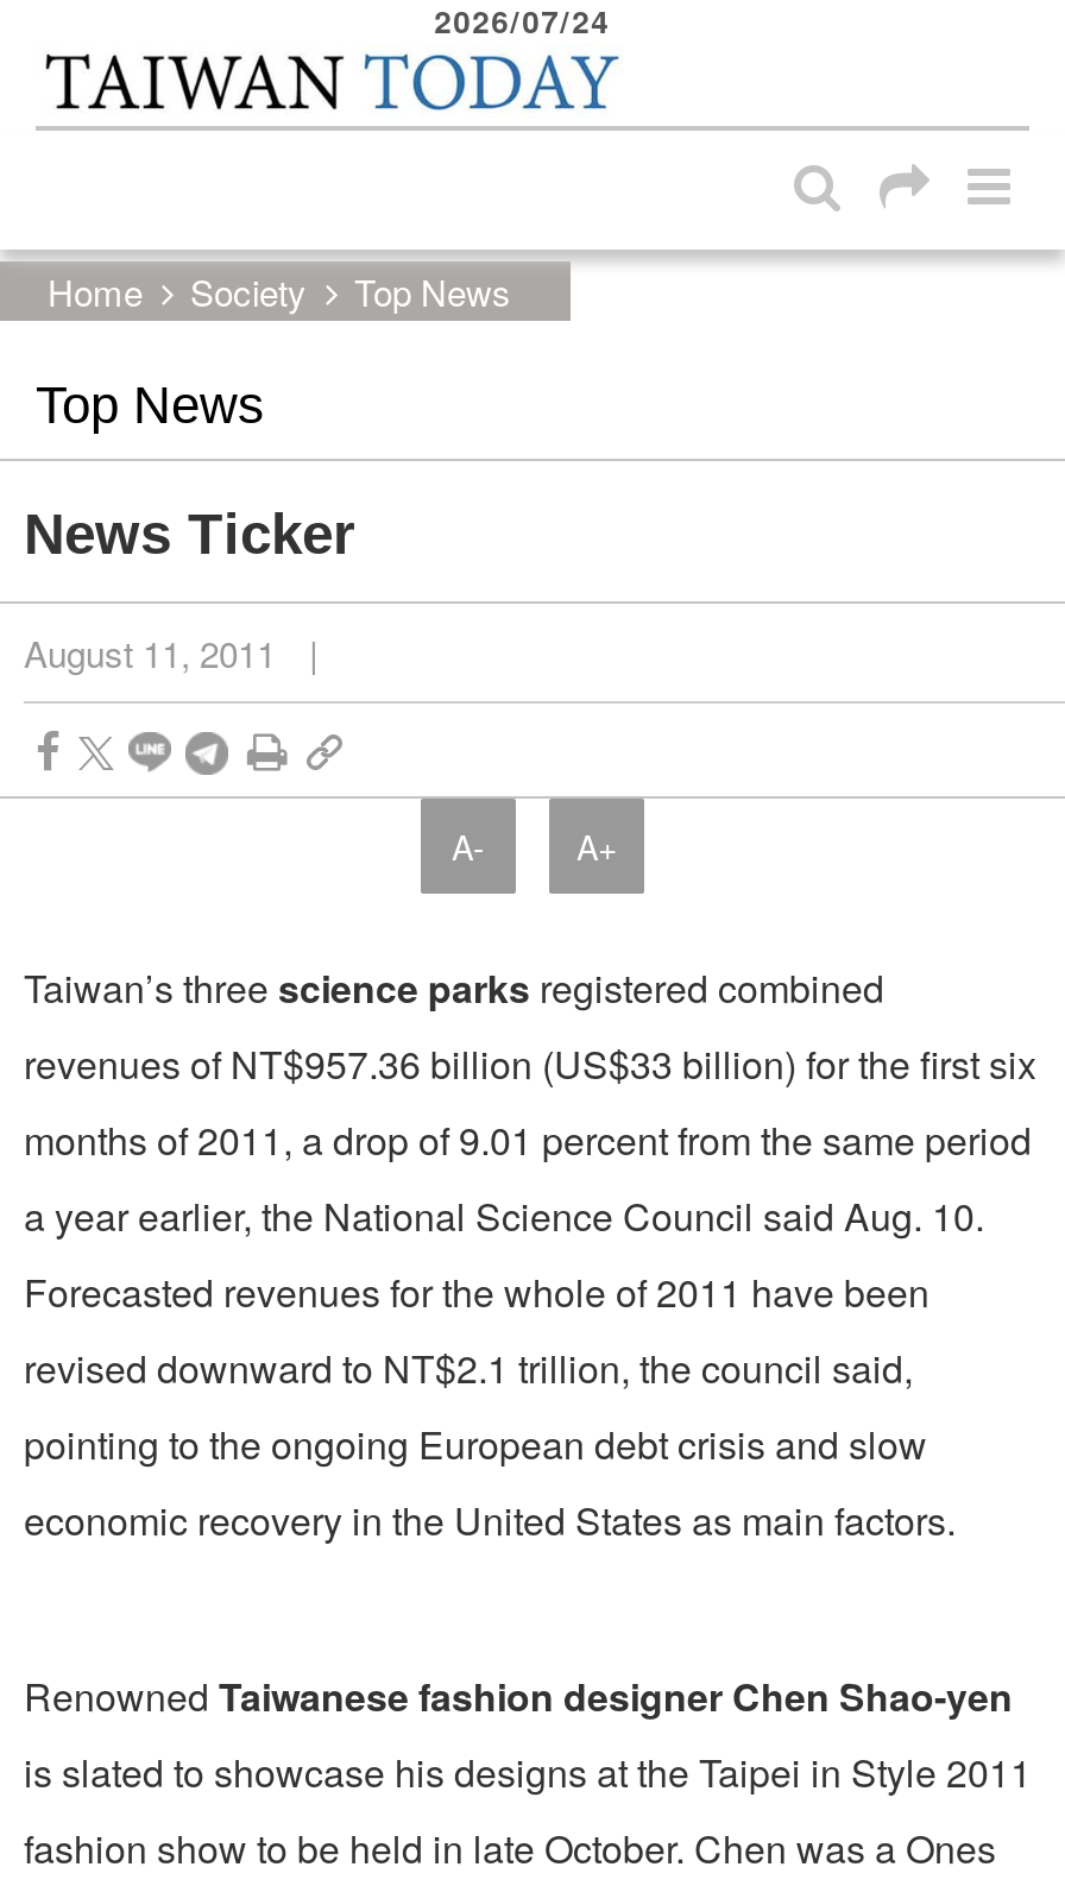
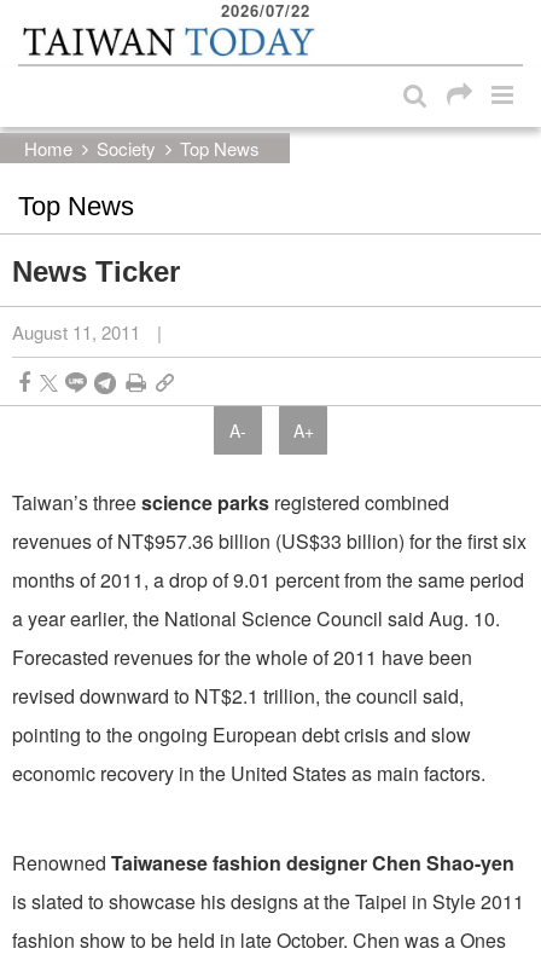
[434,0,610,43] 2026/07/24 -> [221,0,310,22] 2026/07/22

